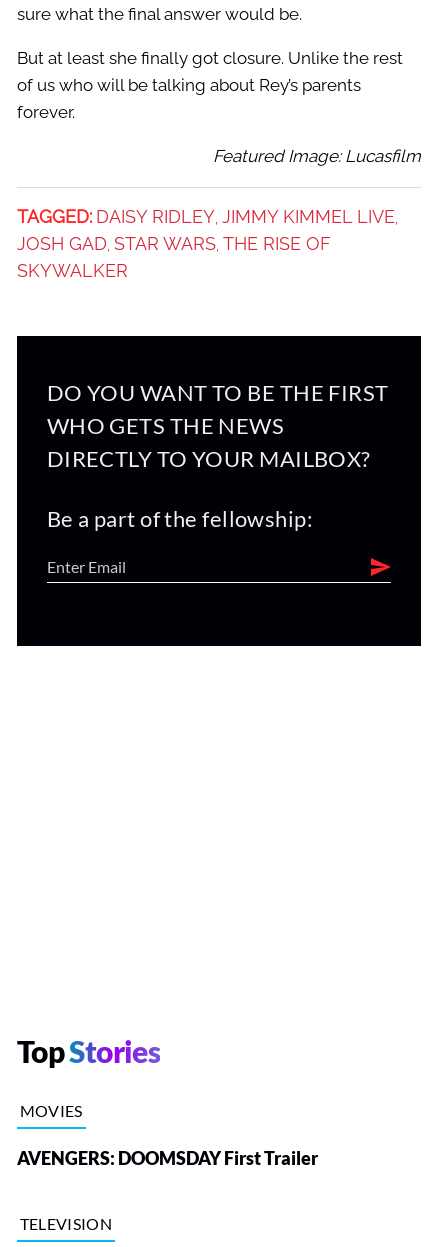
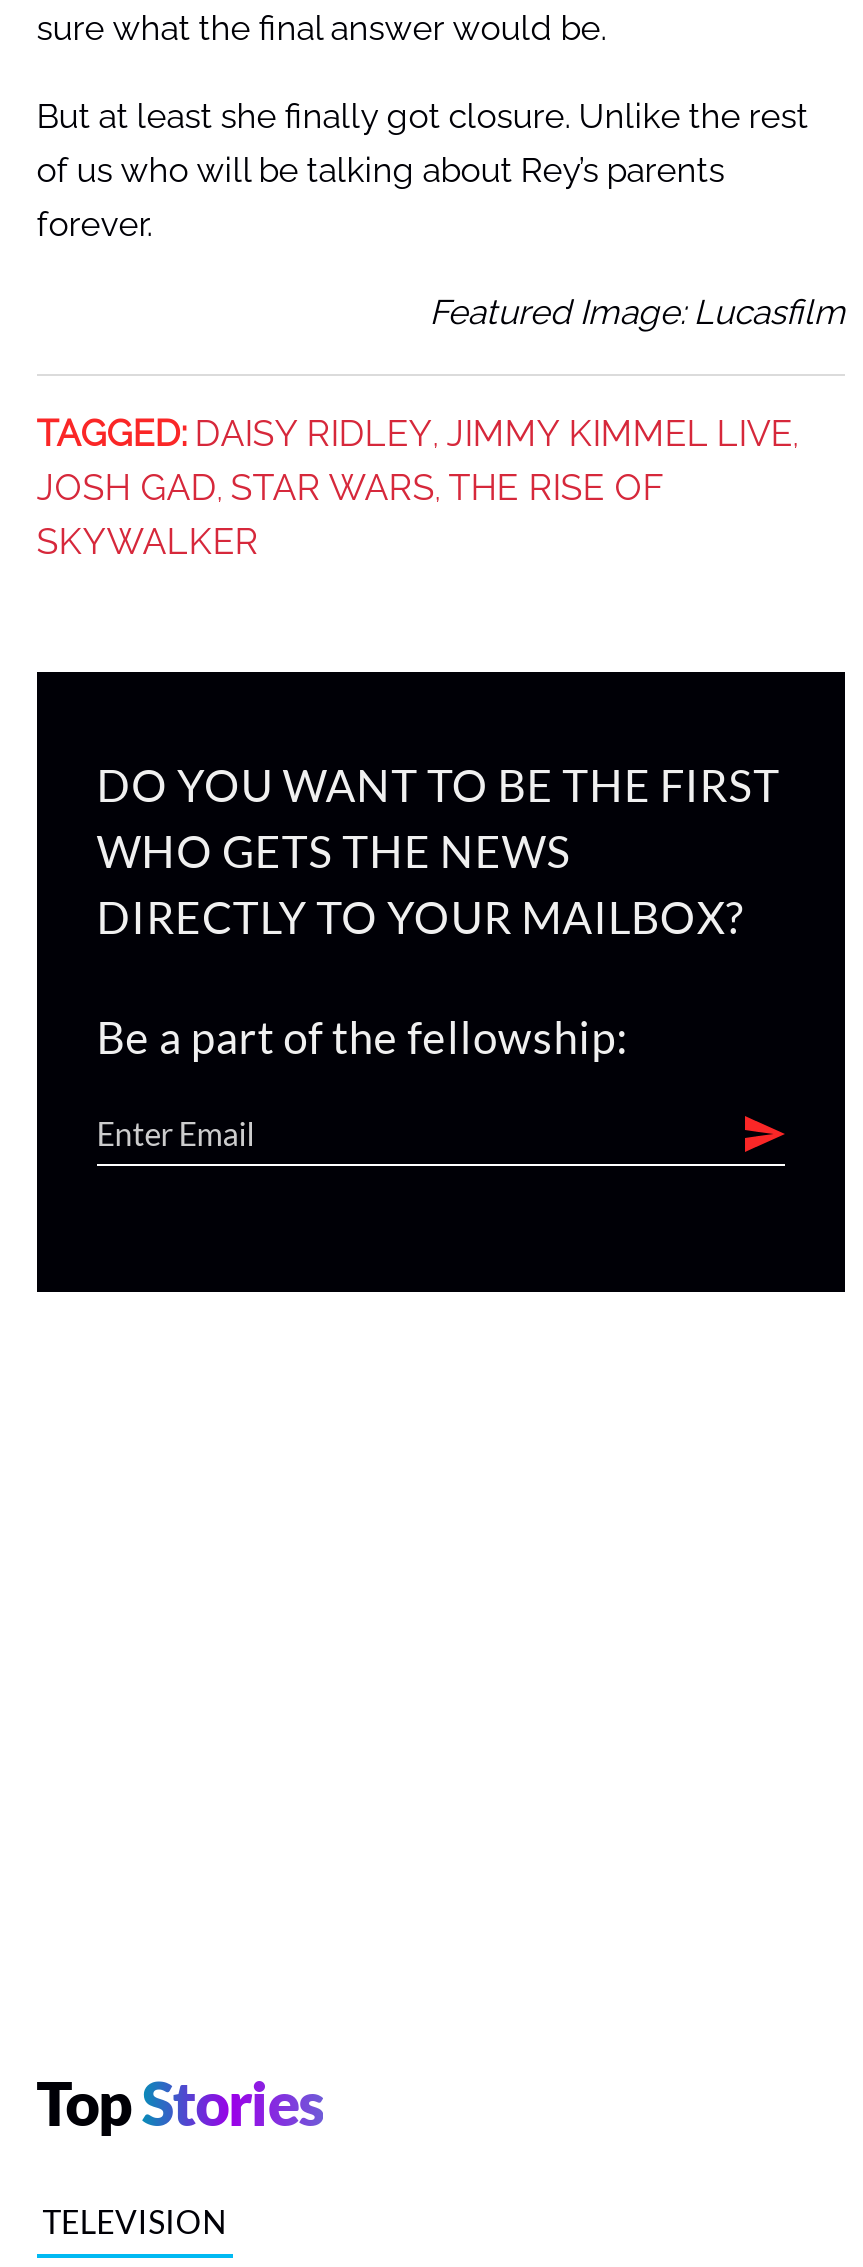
[17,1101,318,1169] MOVIES | AVENGERS: DOOMSDAY First Trailer -> none

